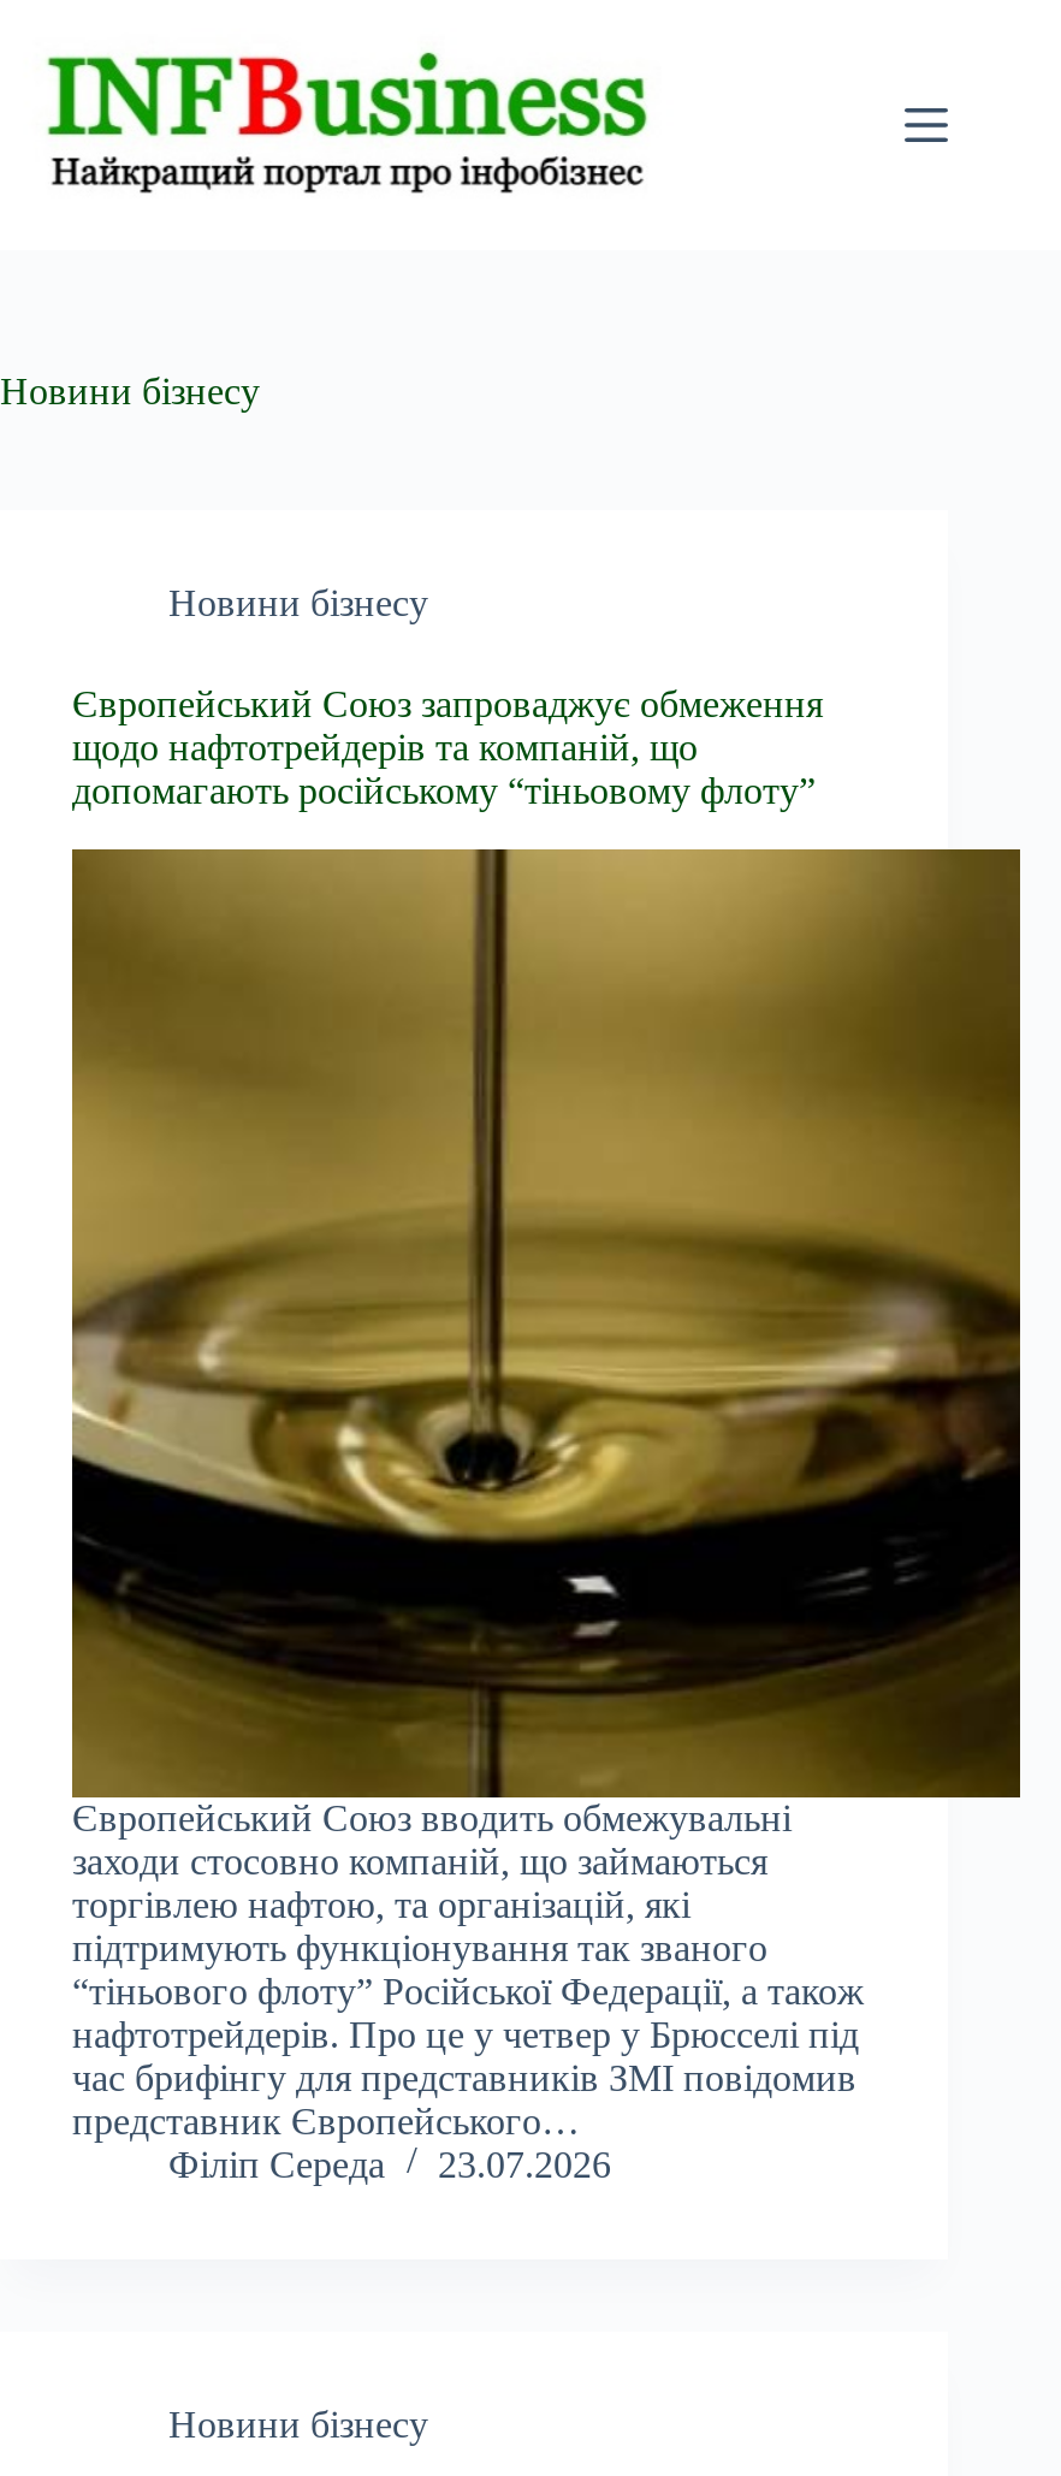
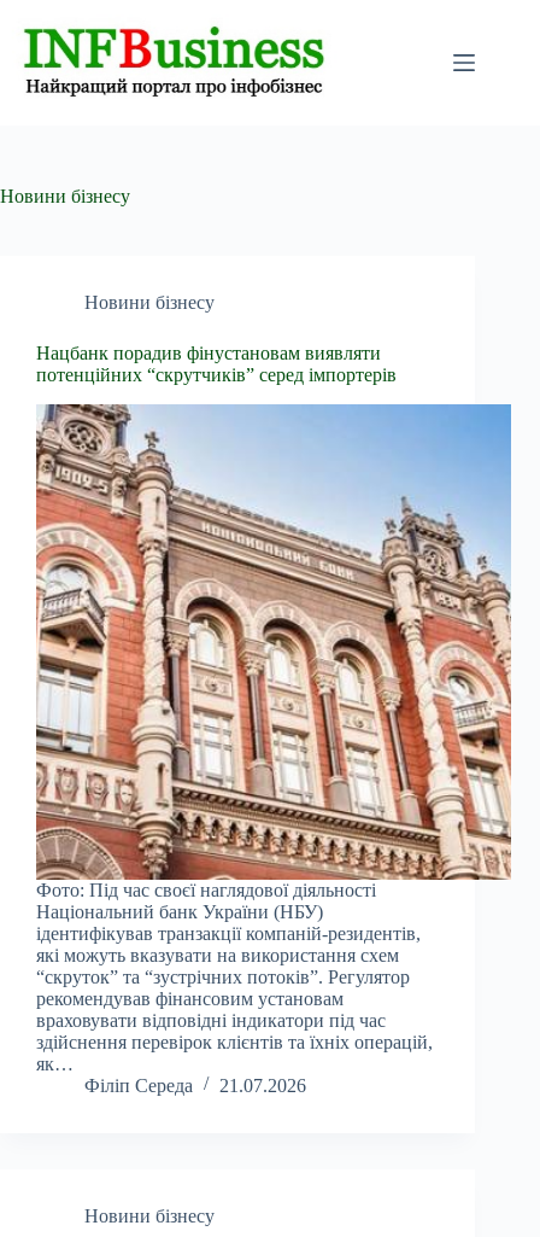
[72,683,823,811] Європейський Союз запроваджує обмеження | щодо нафтотрейдерів та компаній, що | допомагають російському “тіньовому флоту” -> [36,343,397,385] Нацбанк порадив фінустановам виявляти | потенційних “скрутчиків” серед імпортерів
[70,806,1023,2142] [image] | Європейський Союз вводить обмежувальні | заходи стосовно компаній, що займаються | торгівлею нафтою, та організацій, які | підтримують функціонування так званого | “тіньового флоту” Російської Федерації, а також | нафтотрейдерів. Про це у четвер у Брюсселі під | час брифінгу для представників ЗМІ повідомив | представник Європейського… -> [35,403,512,1074] [image] | Фото: Під час своєї наглядової діяльності | Національний банк України (НБУ) | ідентифікував транзакції компаній-резидентів, | які можуть вказувати на використання схем | “скруток” та “зустрічних потоків”. Регулятор | рекомендував фінансовим установам | враховувати відповідні індикатори під час | здійснення перевірок клієнтів та їхніх операцій, | як…
[168,2144,611,2185] Філіп Середа 23.07.2026 -> [84,1075,306,1096] Філіп Середа 21.07.2026

